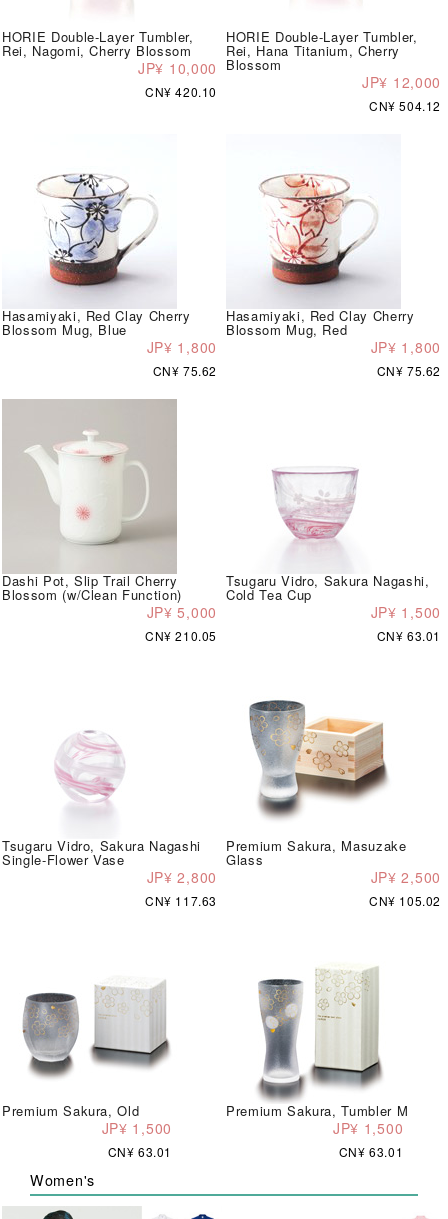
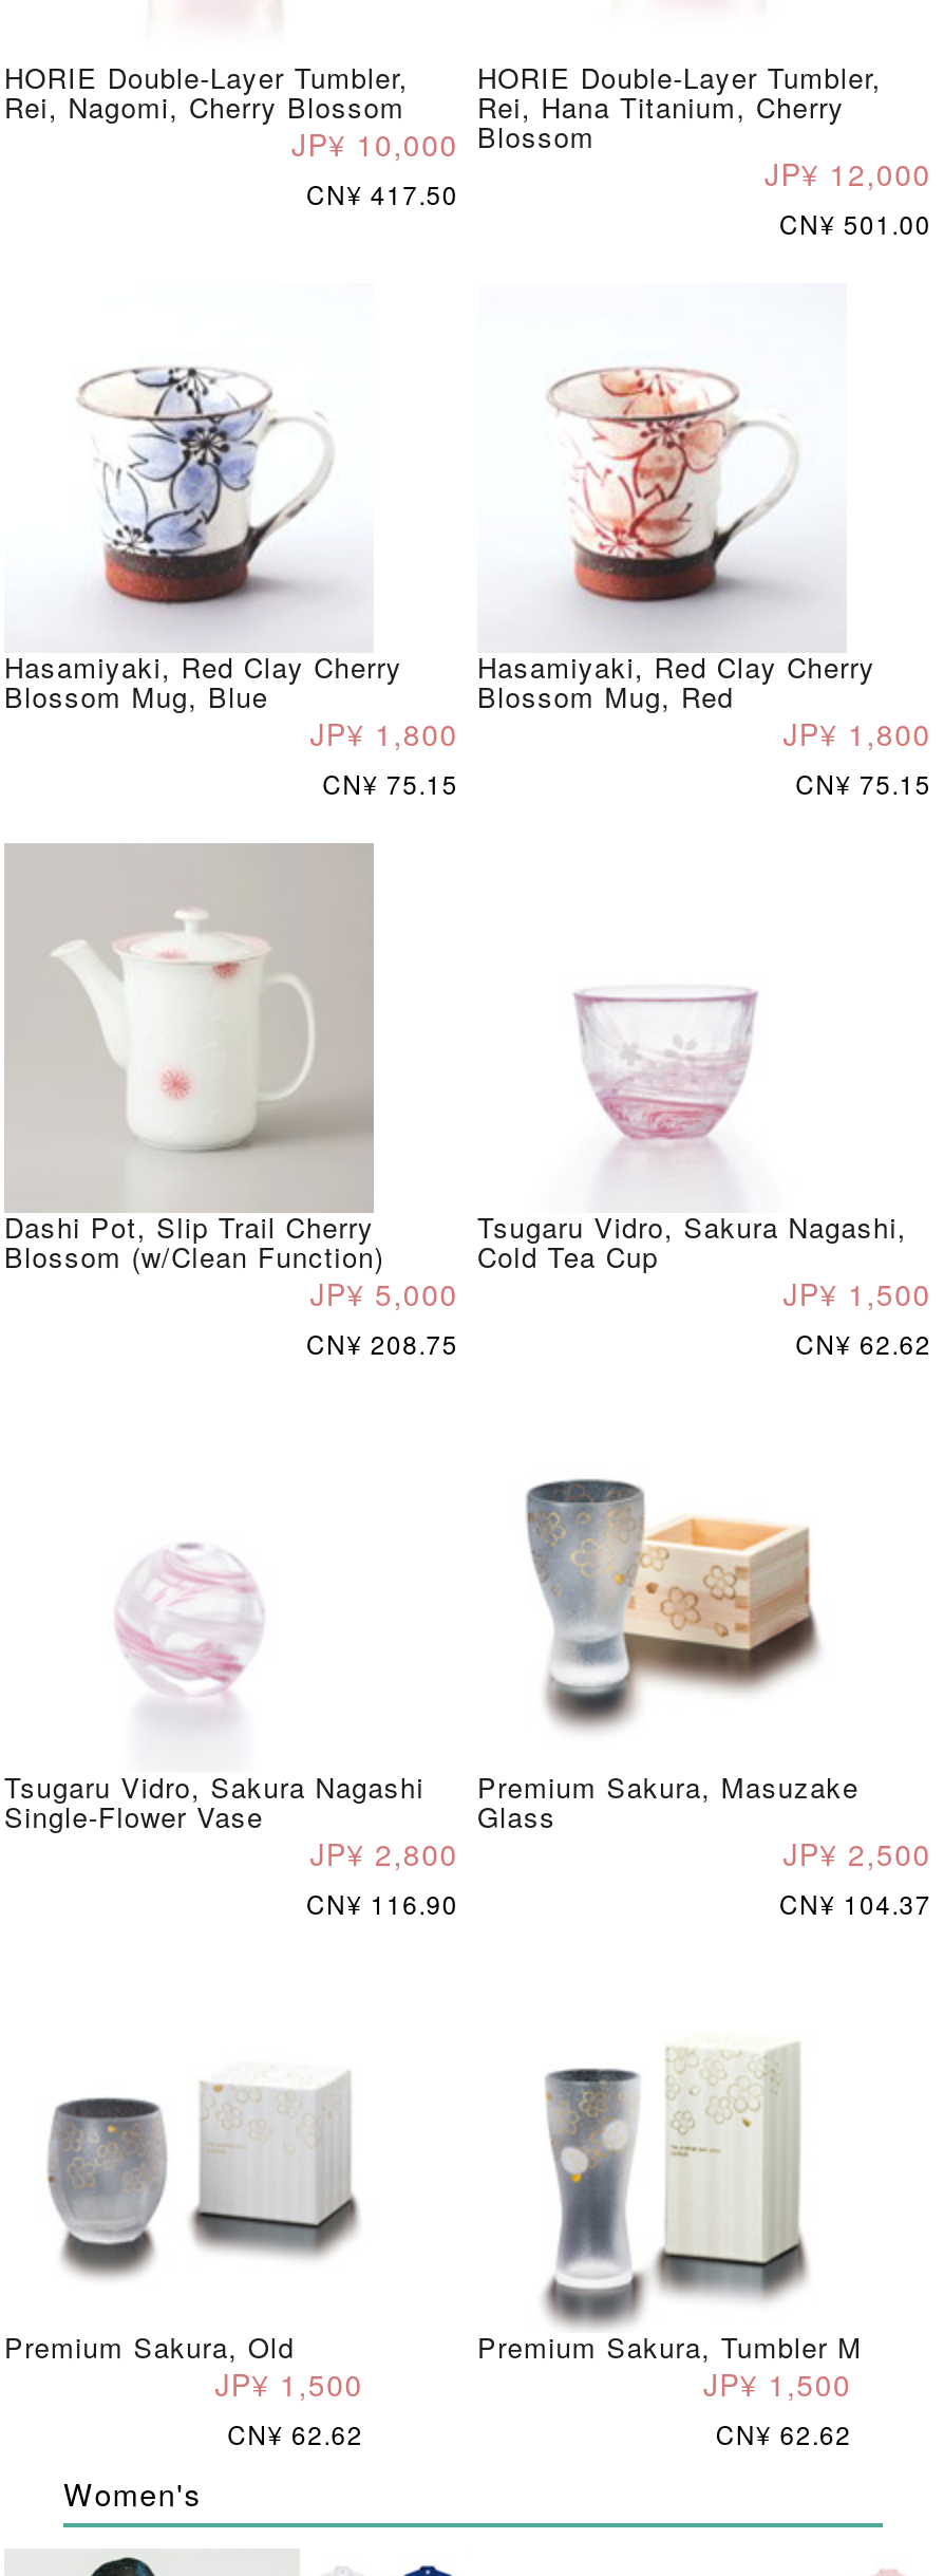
[145,82,217,99] CN¥ 420.10 -> [306,174,458,210] CN¥ 417.50
[369,96,441,113] CN¥ 504.12 -> [779,204,931,240] CN¥ 501.00
[153,361,217,378] CN¥ 75.62 -> [322,764,458,800] CN¥ 75.15
[377,361,441,378] CN¥ 75.62 -> [795,764,931,800] CN¥ 75.15
[145,626,217,643] CN¥ 210.05 -> [306,1324,458,1360] CN¥ 208.75
[377,626,441,643] CN¥ 63.01 -> [795,1324,931,1360] CN¥ 62.62
[145,891,217,908] CN¥ 117.63 -> [306,1884,458,1920] CN¥ 116.90
[369,891,441,908] CN¥ 105.02 -> [779,1884,931,1920] CN¥ 104.37
[108,1142,172,1159] CN¥ 63.01 -> [227,2414,363,2450] CN¥ 62.62
[339,1142,403,1159] CN¥ 63.01 -> [715,2414,852,2450] CN¥ 62.62

